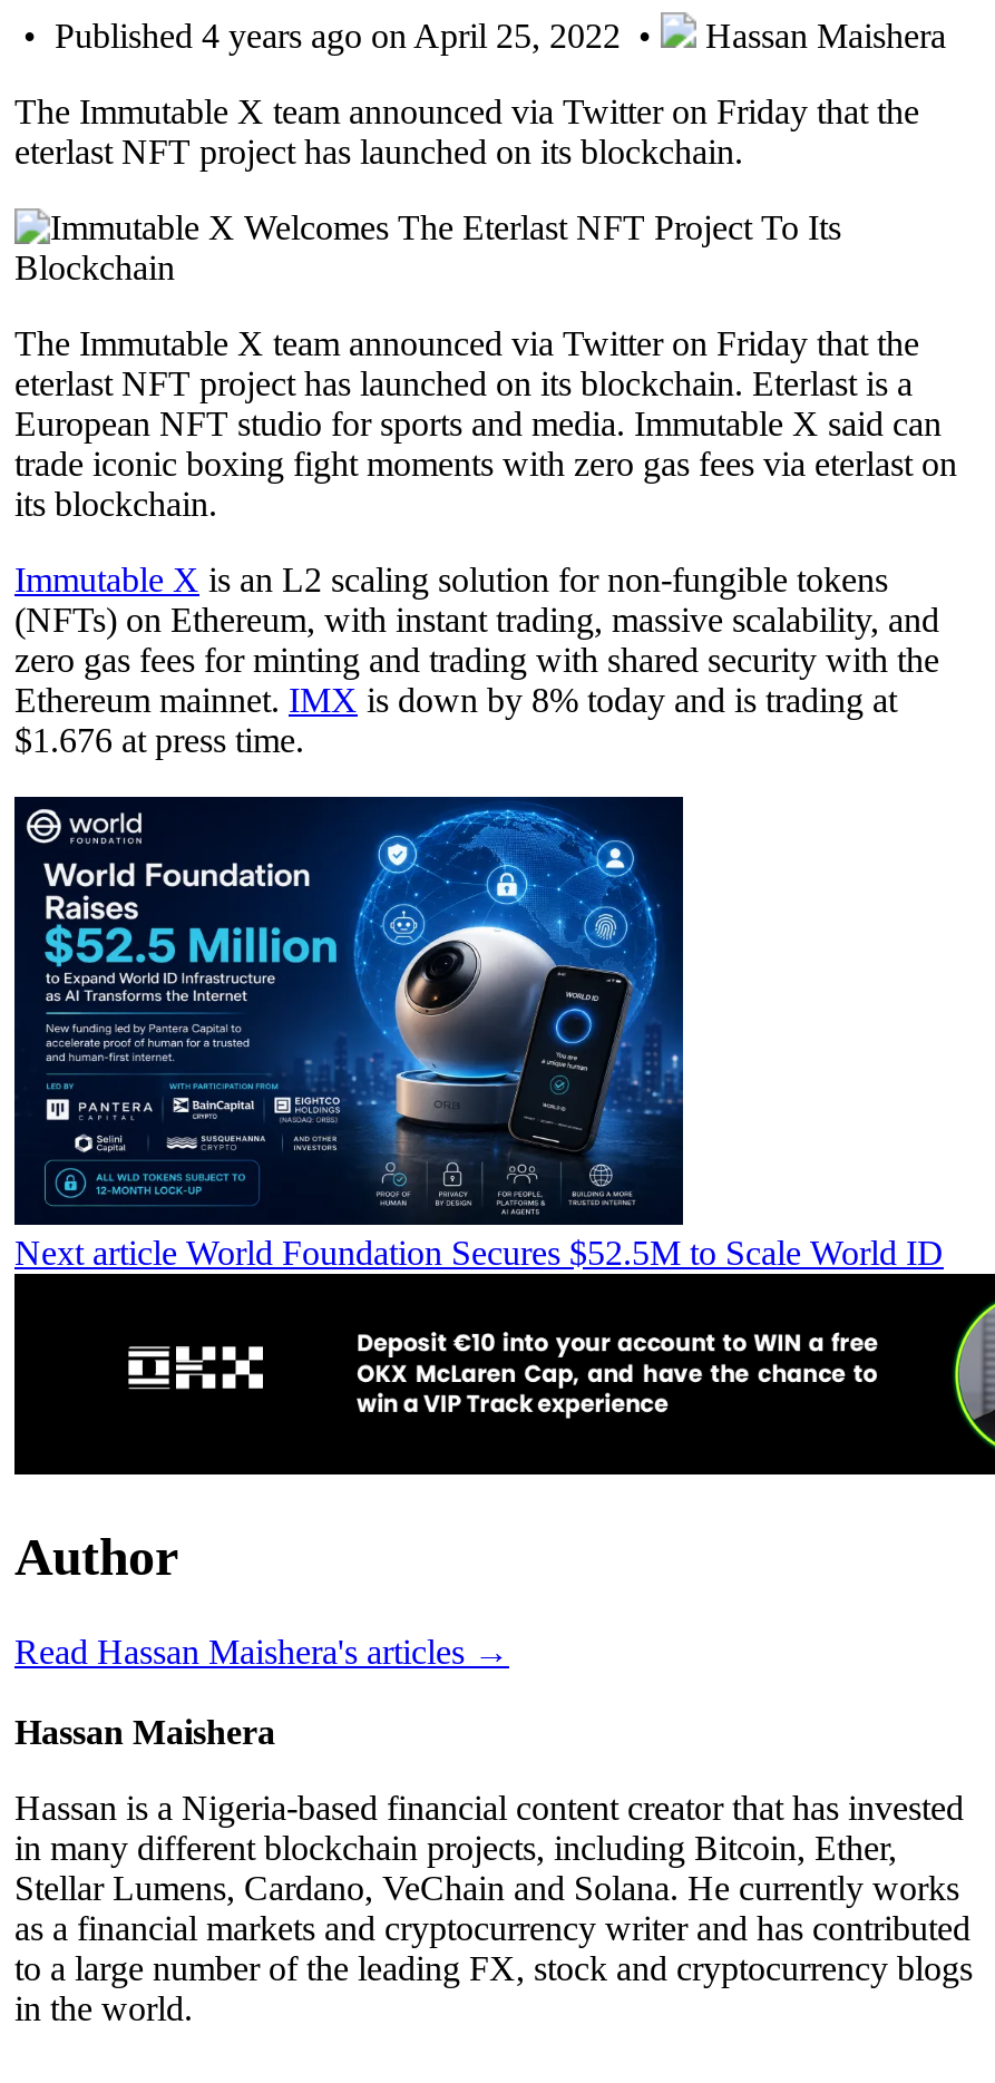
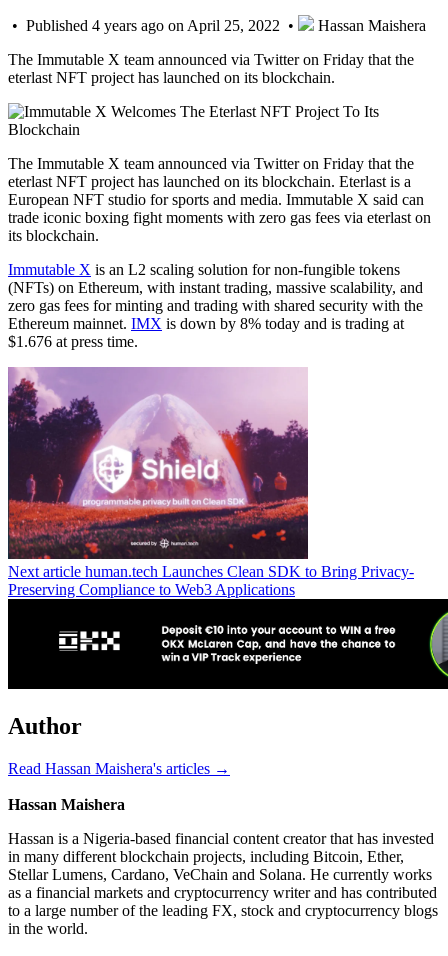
[14,795,944,1271] [image] | Next article World Foundation Secures $52.5M to Scale World ID -> [7,367,414,598] [image] | Next article human.tech Launches Clean SDK to Bring Privacy- | Preserving Compliance to Web3 Applications

